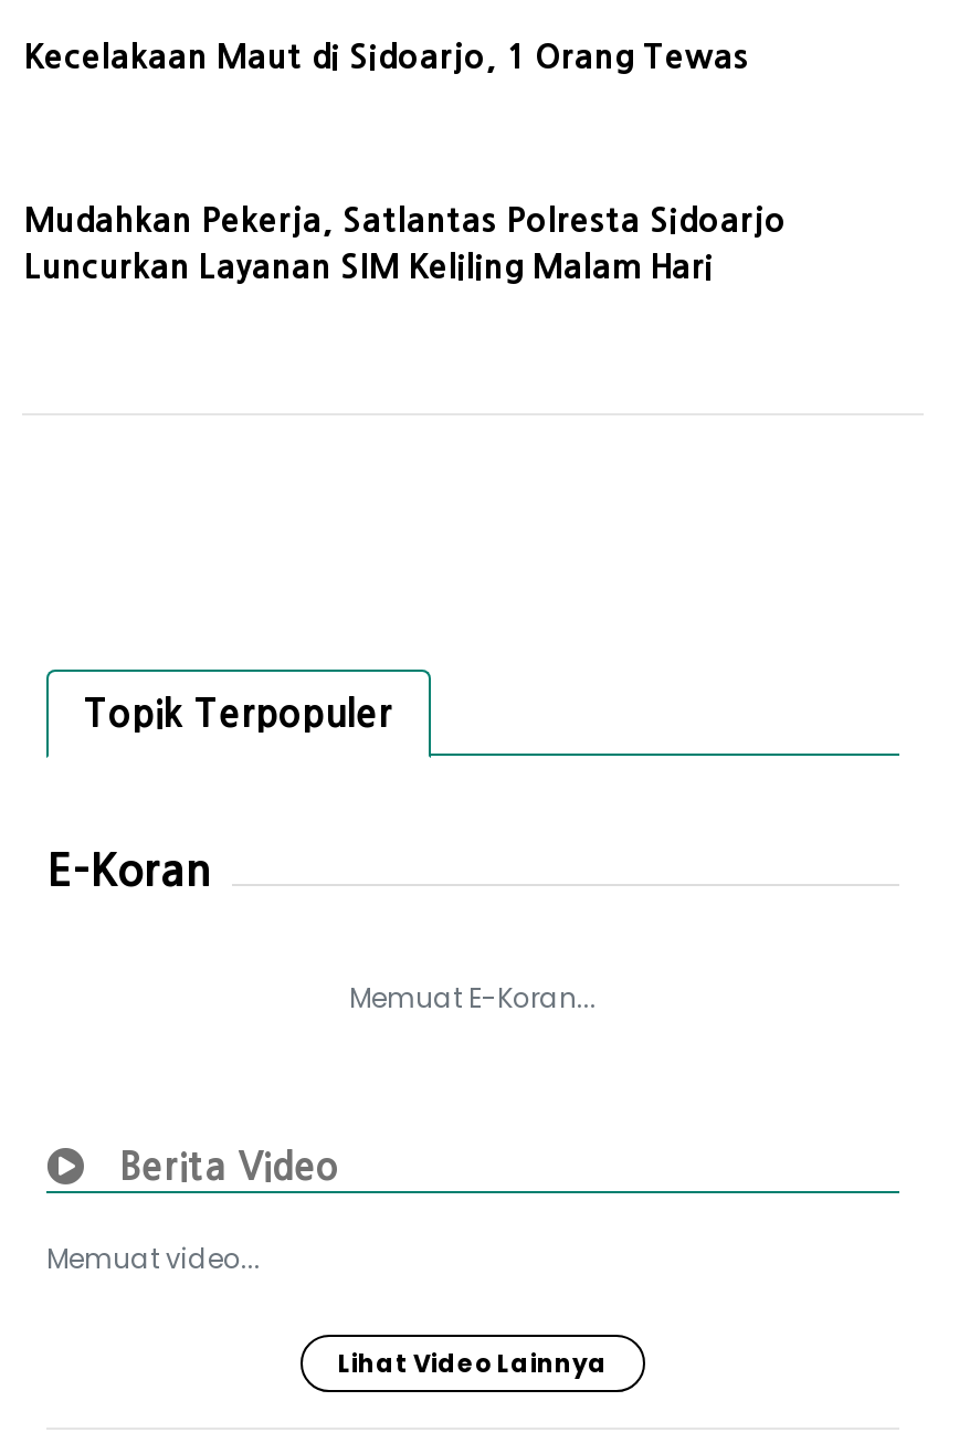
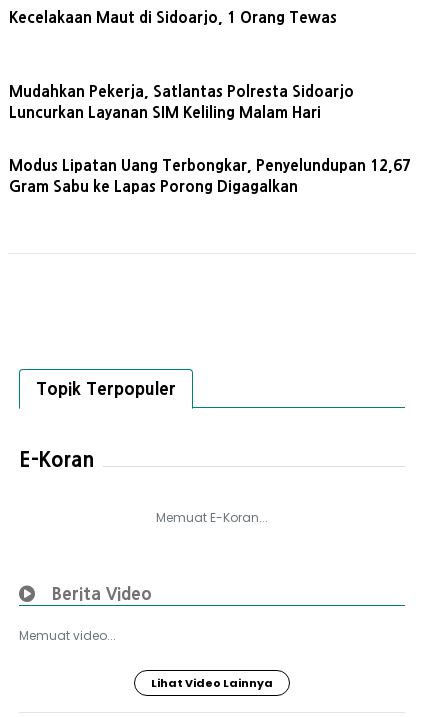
none -> [9,158,411,194] Modus Lipatan Uang Terbongkar, Penyelundupan 12,67 | Gram Sabu ke Lapas Porong Digagalkan

